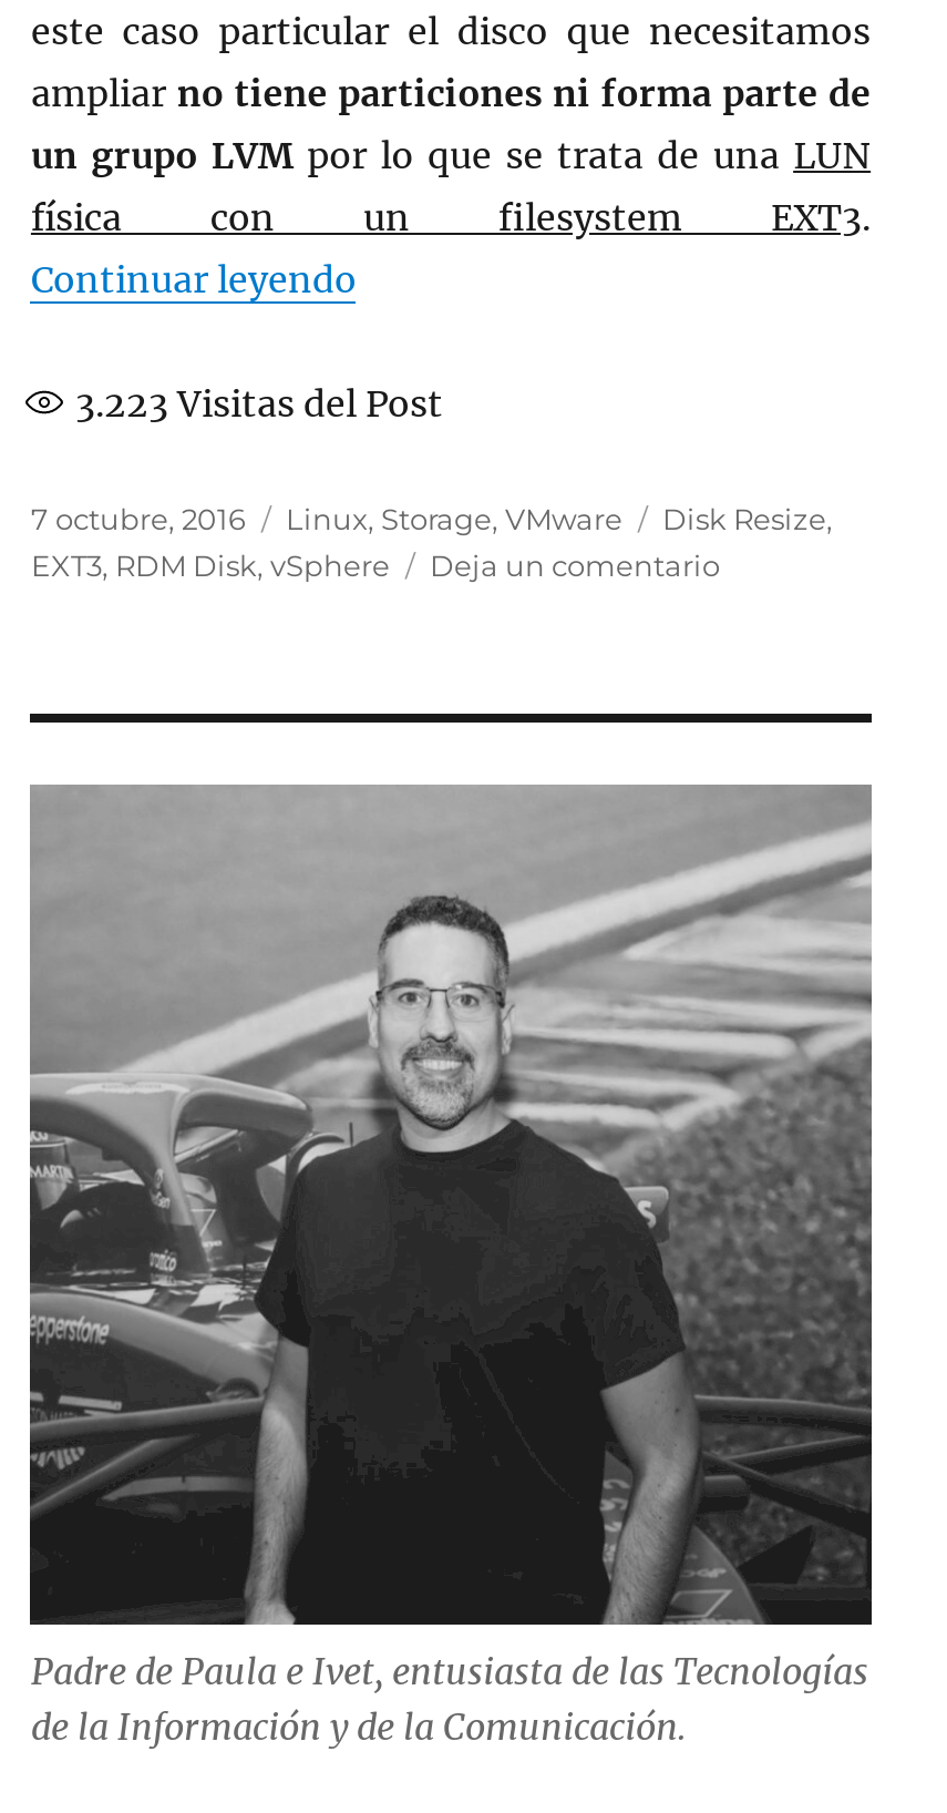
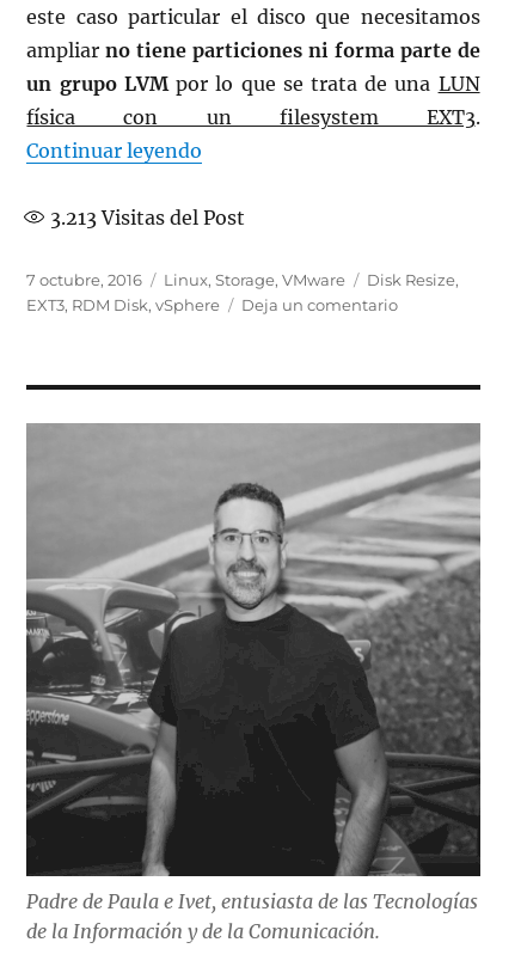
[75,381,443,426] 3.223 Visitas del Post -> [51,206,246,230] 3.213 Visitas del Post

